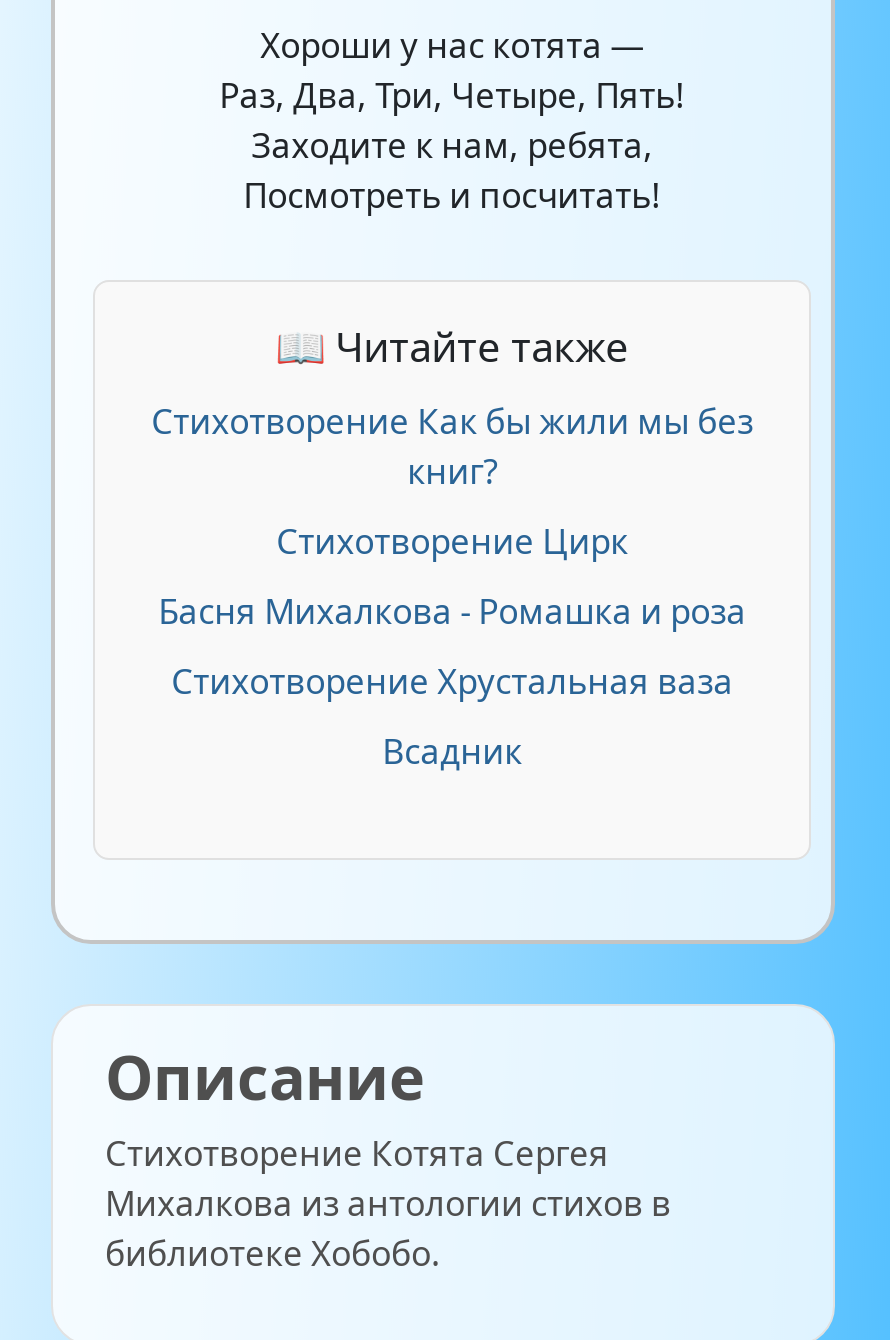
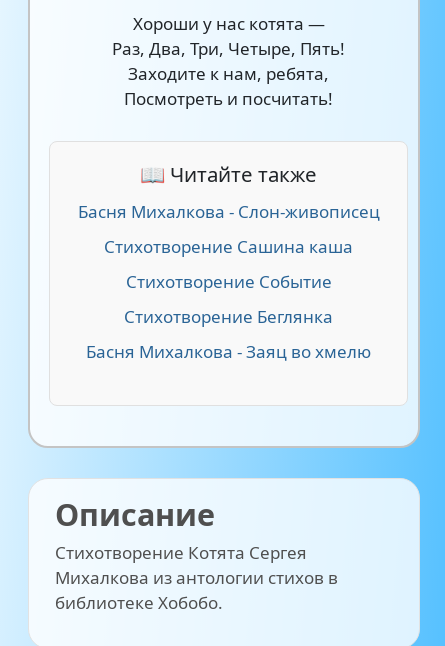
[151,398,753,494] Стихотворение Как бы жили мы без | книг? -> [78,200,380,223] Басня Михалкова - Слон-живописец
[276,518,628,564] Стихотворение Цирк -> [104,235,353,258] Стихотворение Сашина каша
[158,588,746,634] Басня Михалкова - Ромашка и роза -> [126,270,332,293] Стихотворение Событие
[171,658,733,704] Стихотворение Хрустальная ваза -> [124,305,333,328] Стихотворение Беглянка
[382,728,522,774] Всадник -> [86,340,371,363] Басня Михалкова - Заяц во хмелю

